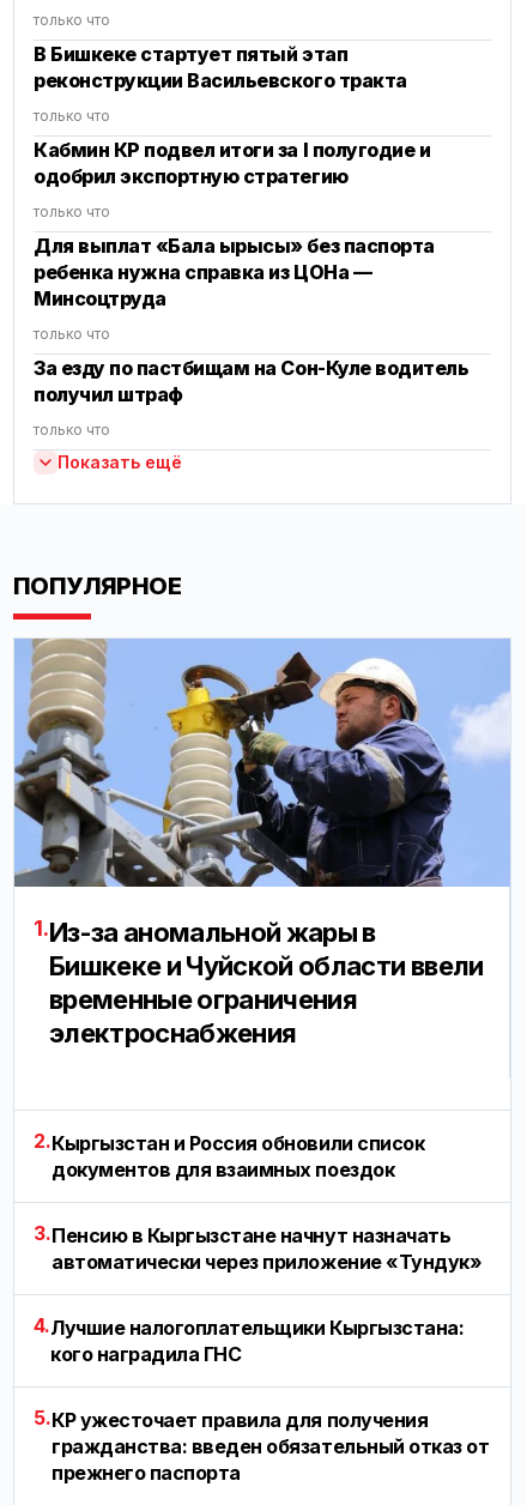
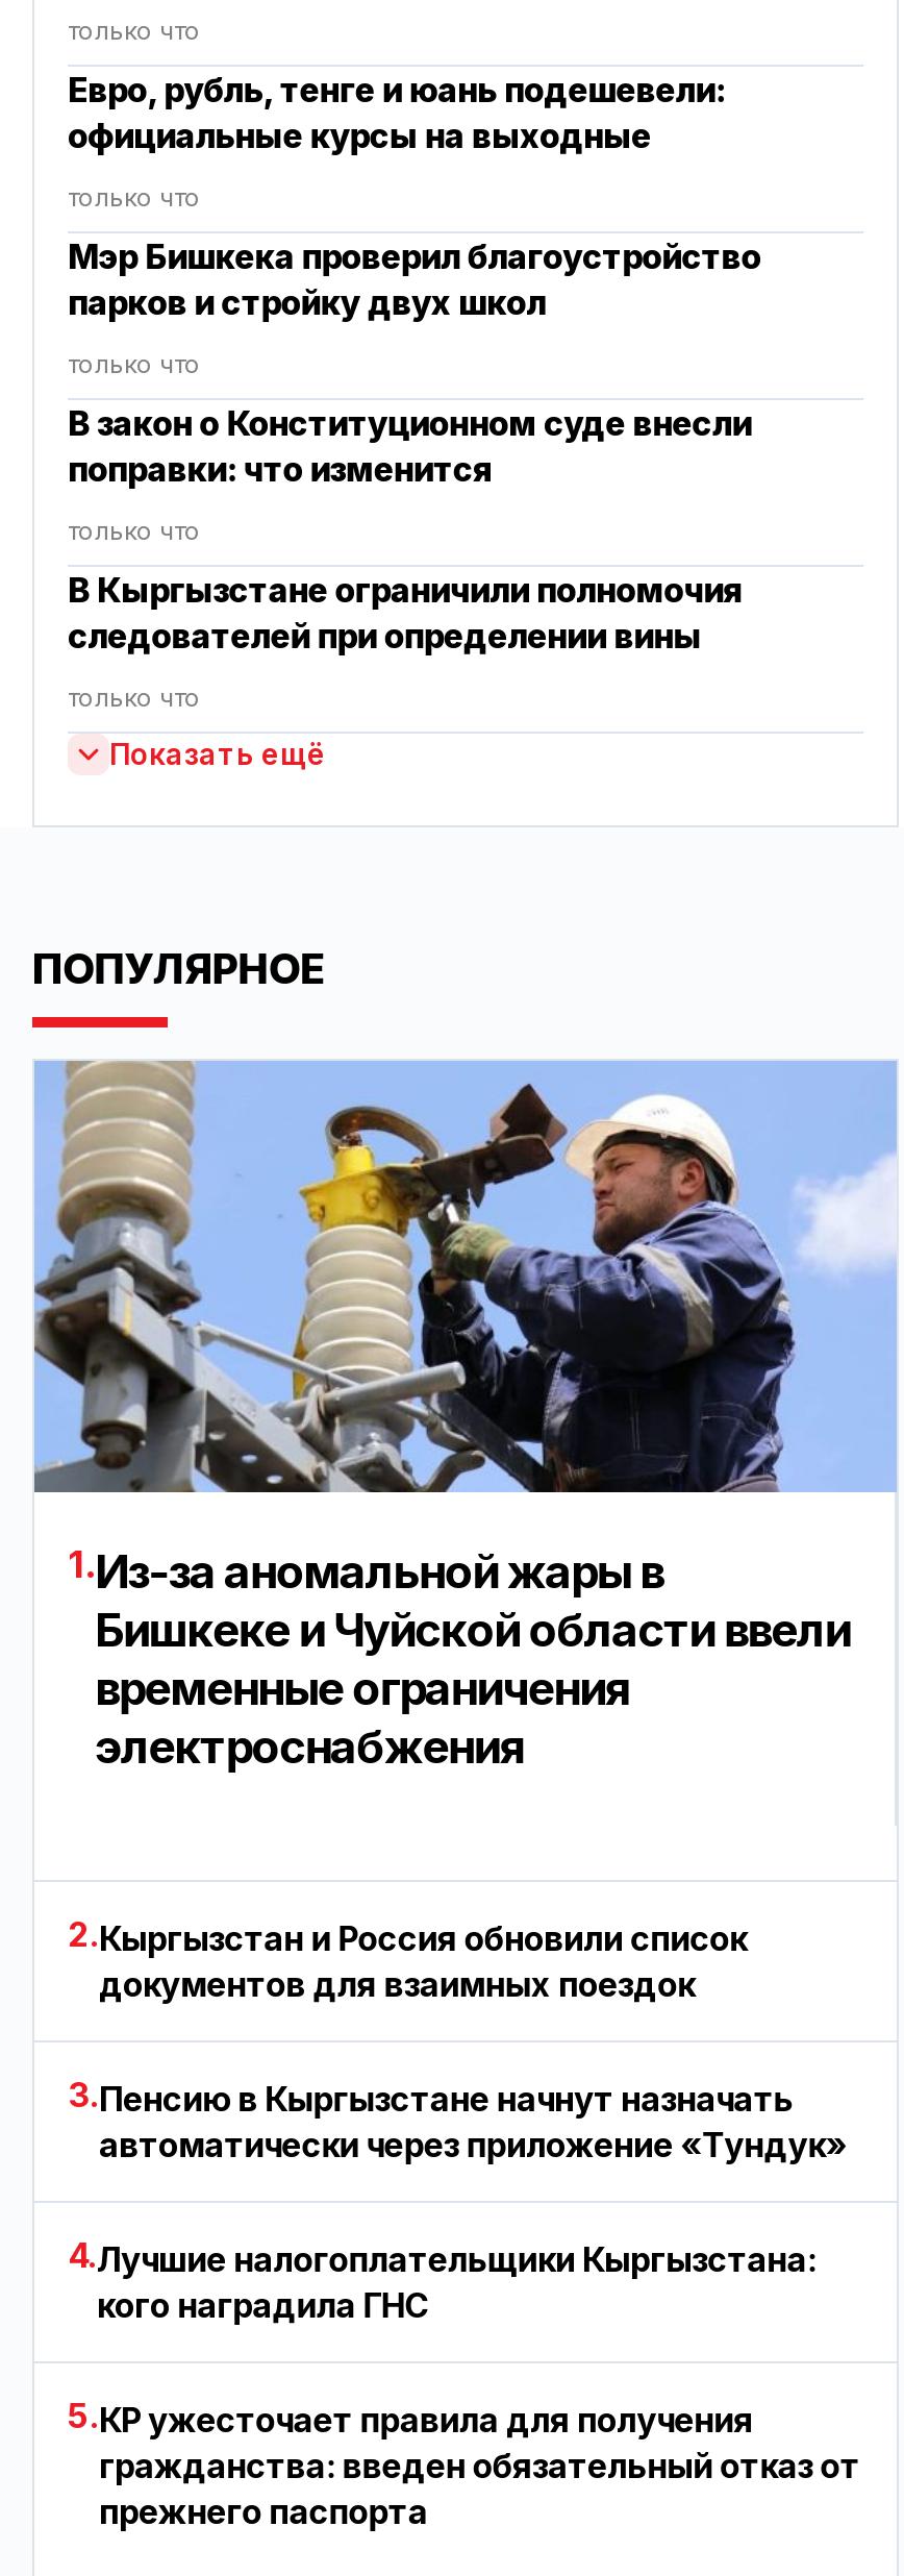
[34,42,407,93] В Бишкеке стартует пятый этап | реконструкции Васильевского тракта -> [68,69,724,157] Евро, рубль, тенге и юань подешевели: | официальные курсы на выходные
[34,138,430,188] Кабмин КР подвел итоги за I полугодие и | одобрил экспортную стратегию -> [68,236,761,323] Мэр Бишкека проверил благоустройство | парков и стройку двух школ
[34,234,434,311] Для выплат «Бала ырысы» без паспорта | ребенка нужна справка из ЦОНа — | Минсоцтруда -> [68,403,751,490] В закон о Конституционном суде внесли | поправки: что изменится
[34,356,469,406] За езду по пастбищам на Сон-Куле водитель | получил штраф -> [68,569,743,657] В Кыргызстане ограничили полномочия | следователей при определении вины

